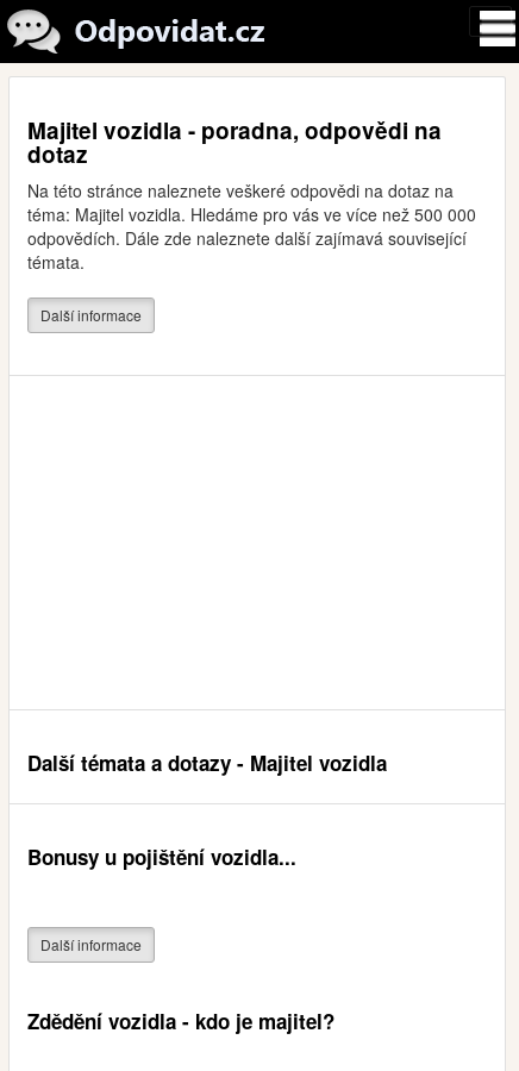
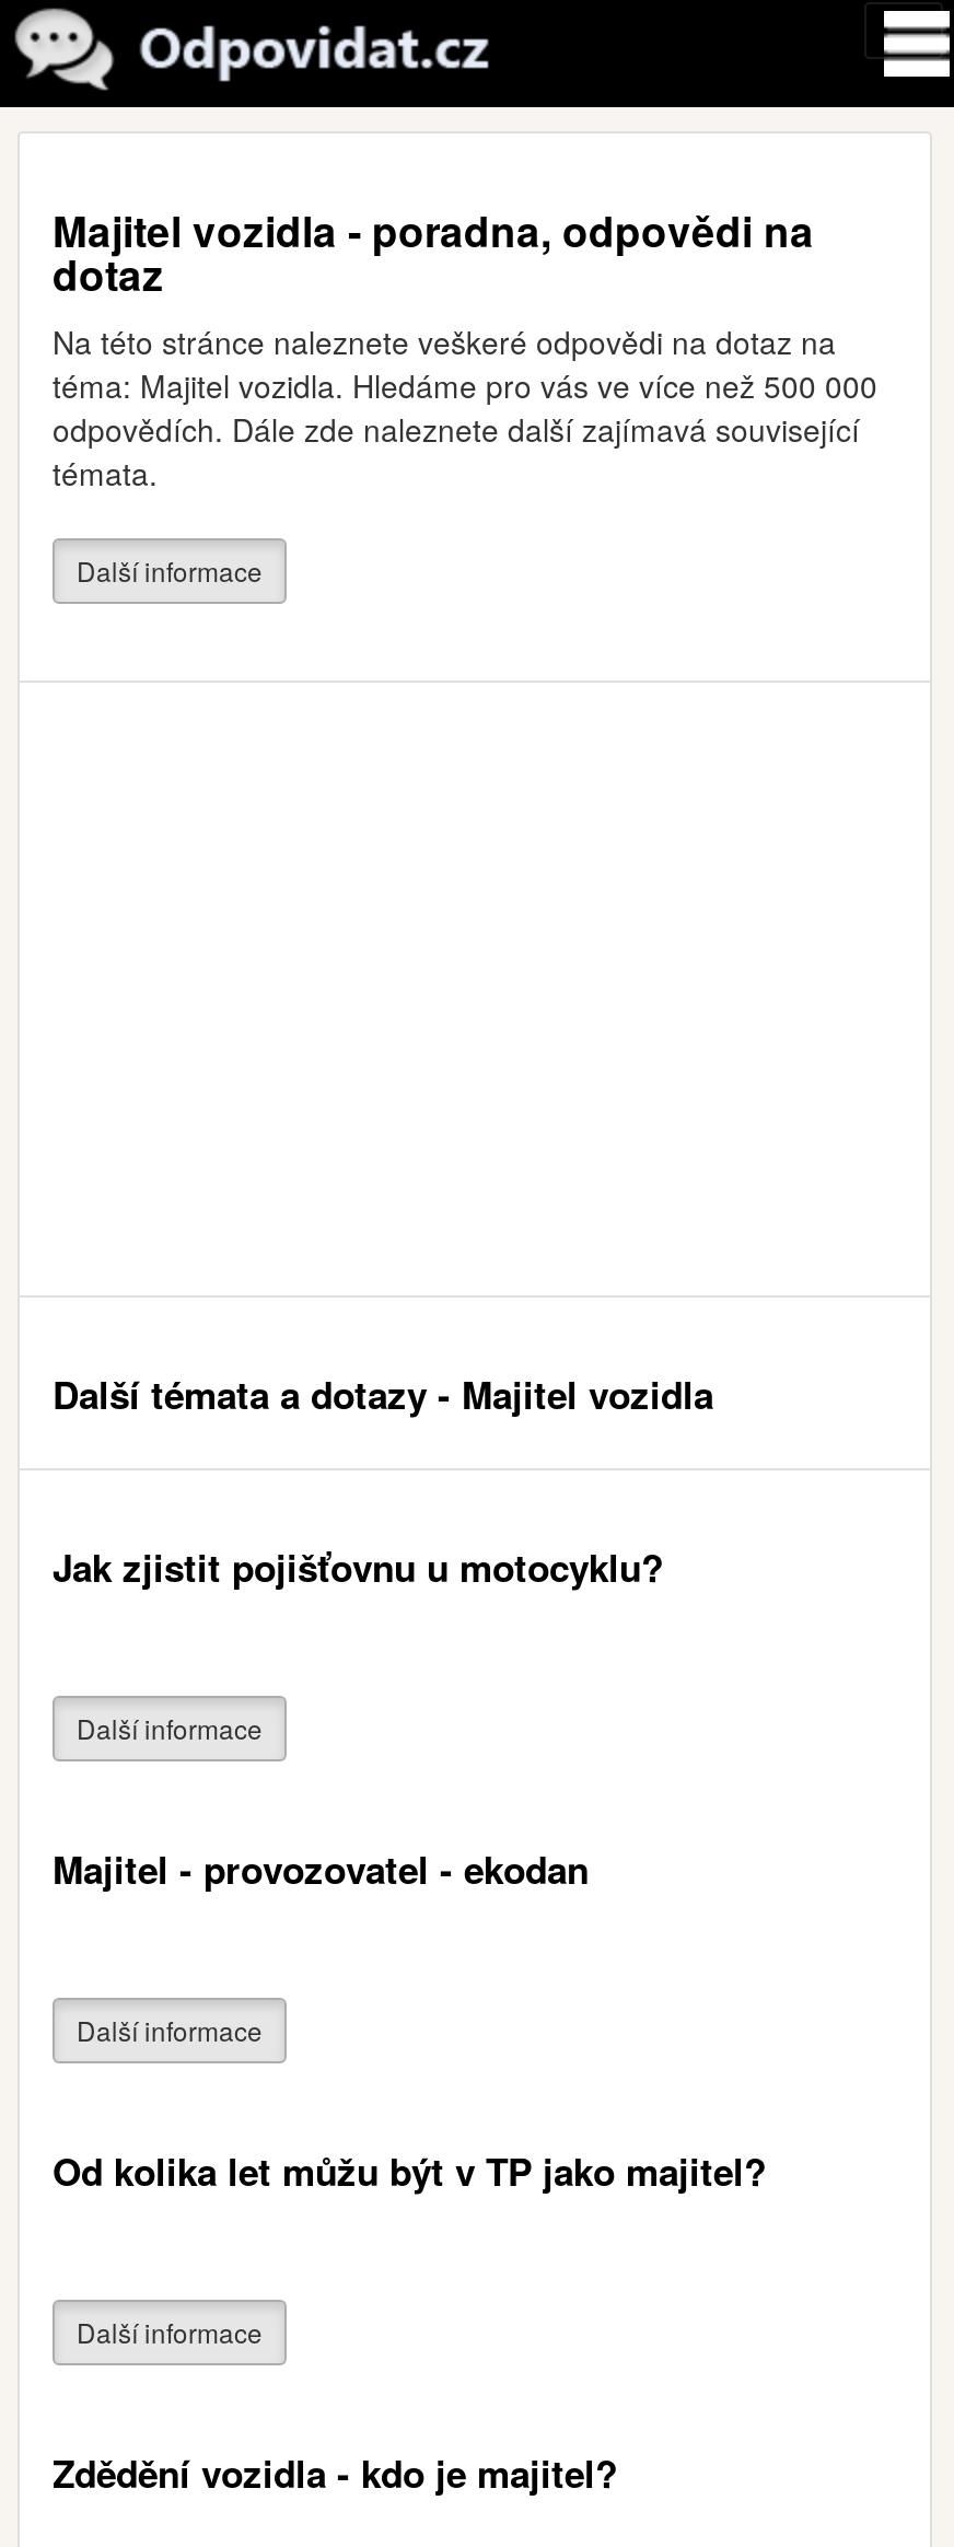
[27,843,296,871] Bonusy u pojištění vozidla... -> [53,1540,766,2197] Jak zjistit pojišťovnu u motocyklu? | Další informace | Majitel - provozovatel - ekodan | Další informace | Od kolika let můžu být v TP jako majitel?

